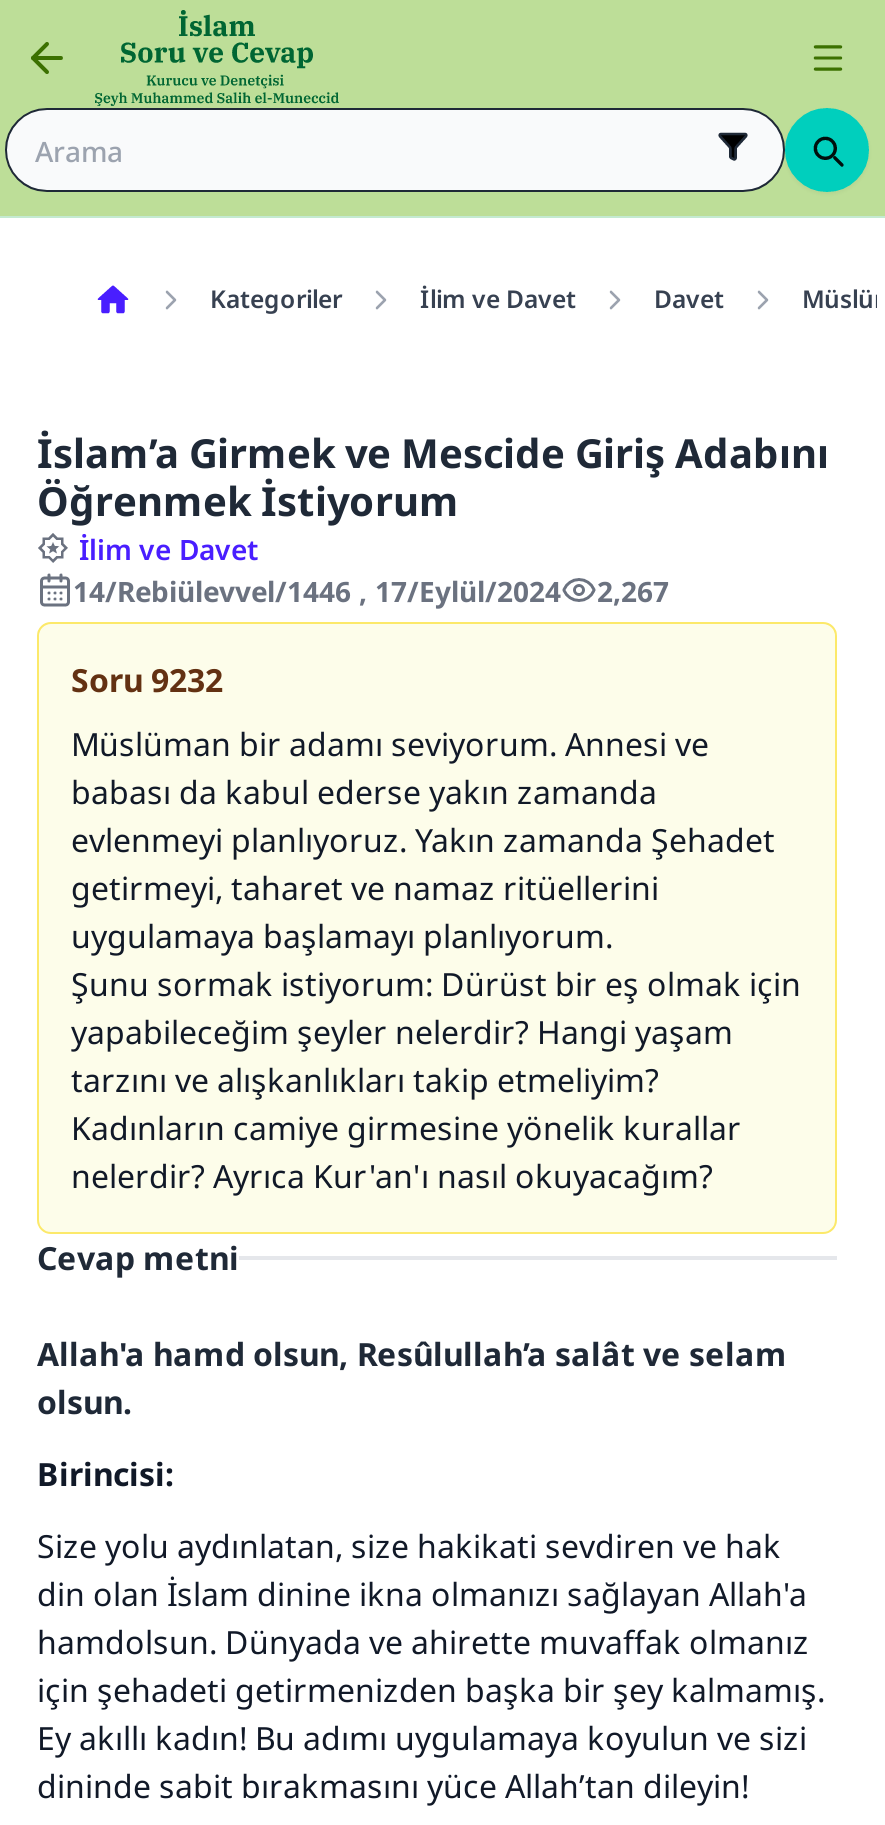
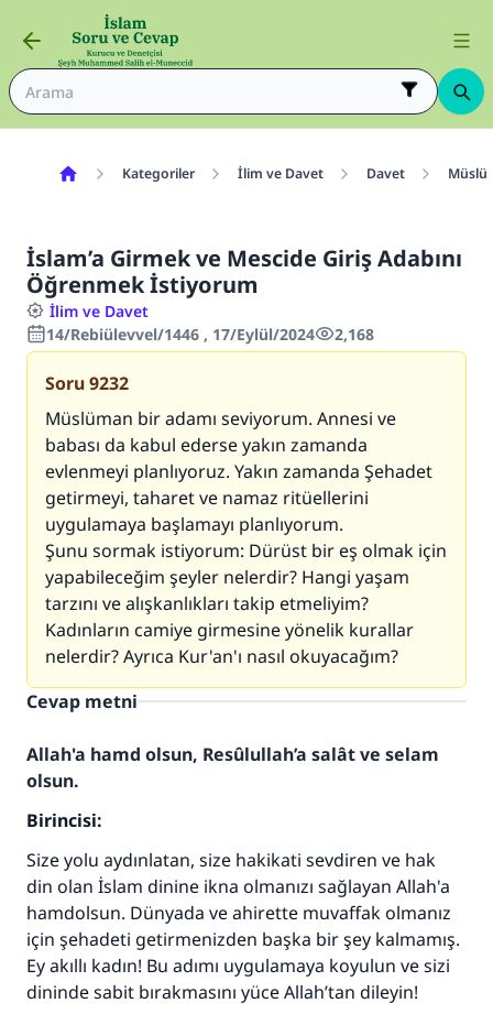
[73,572,669,610] 14/Rebiülevvel/1446 , 17/Eylül/2024 2,267 -> [46,324,374,345] 14/Rebiülevvel/1446 , 17/Eylül/2024 2,168

